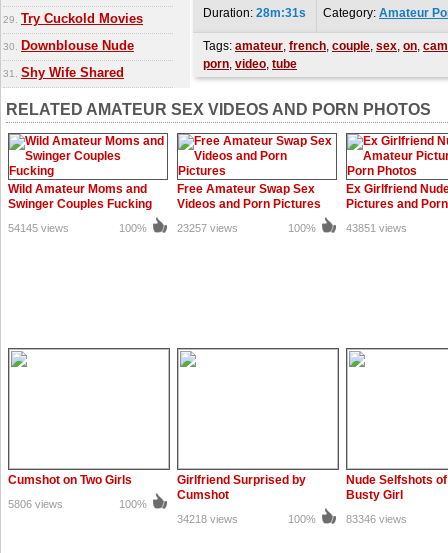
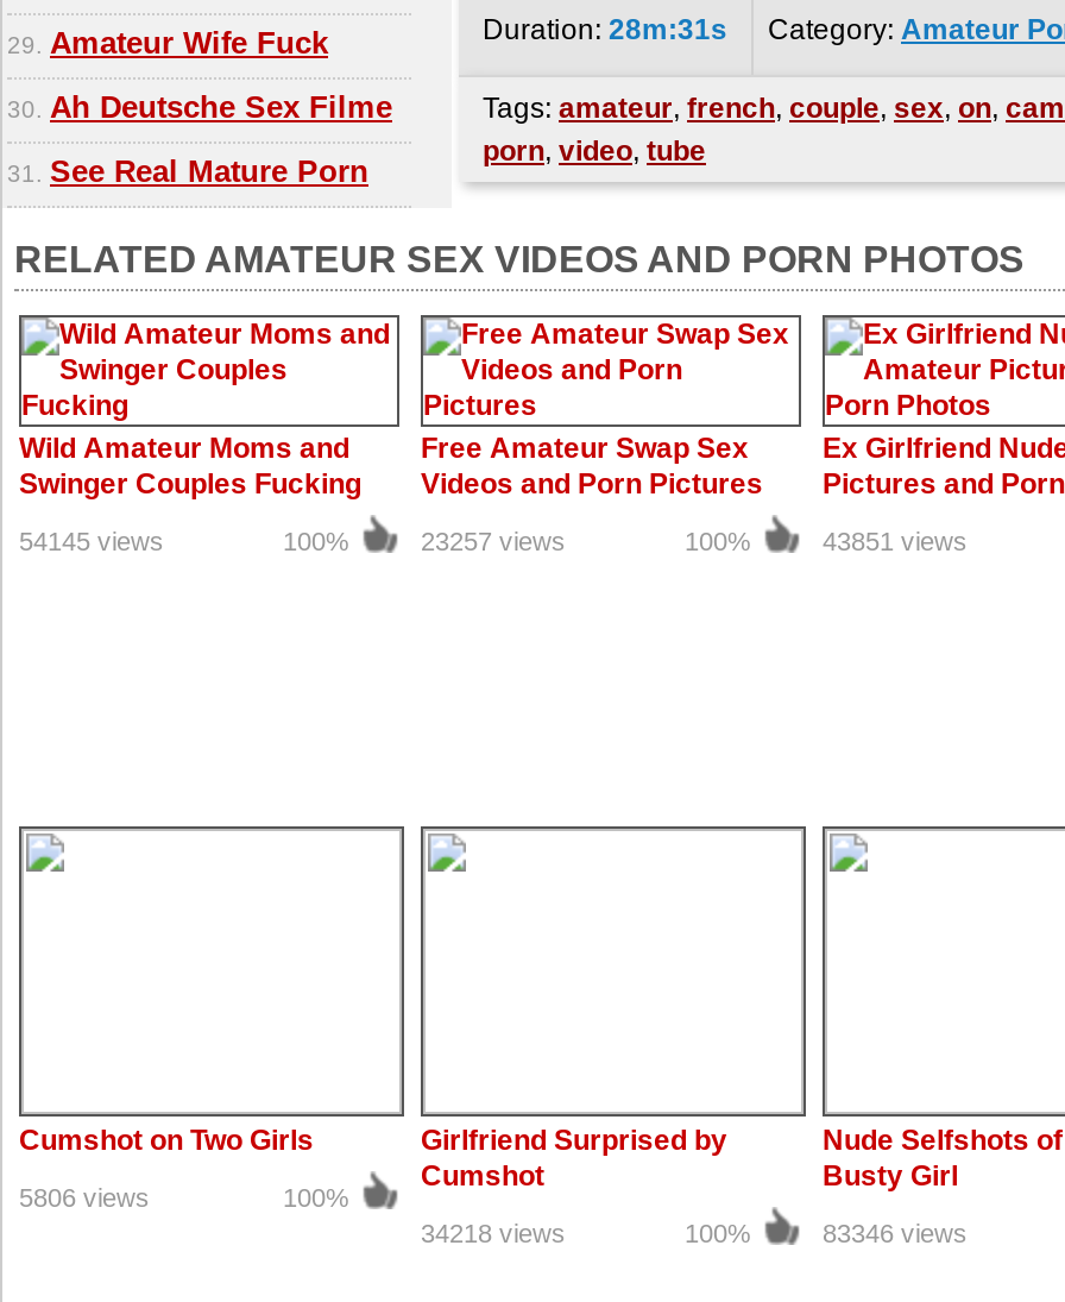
[3,11,143,26] 29. Try Cuckold Movies -> [7,25,328,61] 29. Amateur Wife Fuck
[3,38,134,53] 30. Downblouse Nude -> [7,89,392,125] 30. Ah Deutsche Sex Filme
[3,65,124,80] 31. Shy Wife Shared -> [7,153,368,189] 31. See Real Mature Porn

